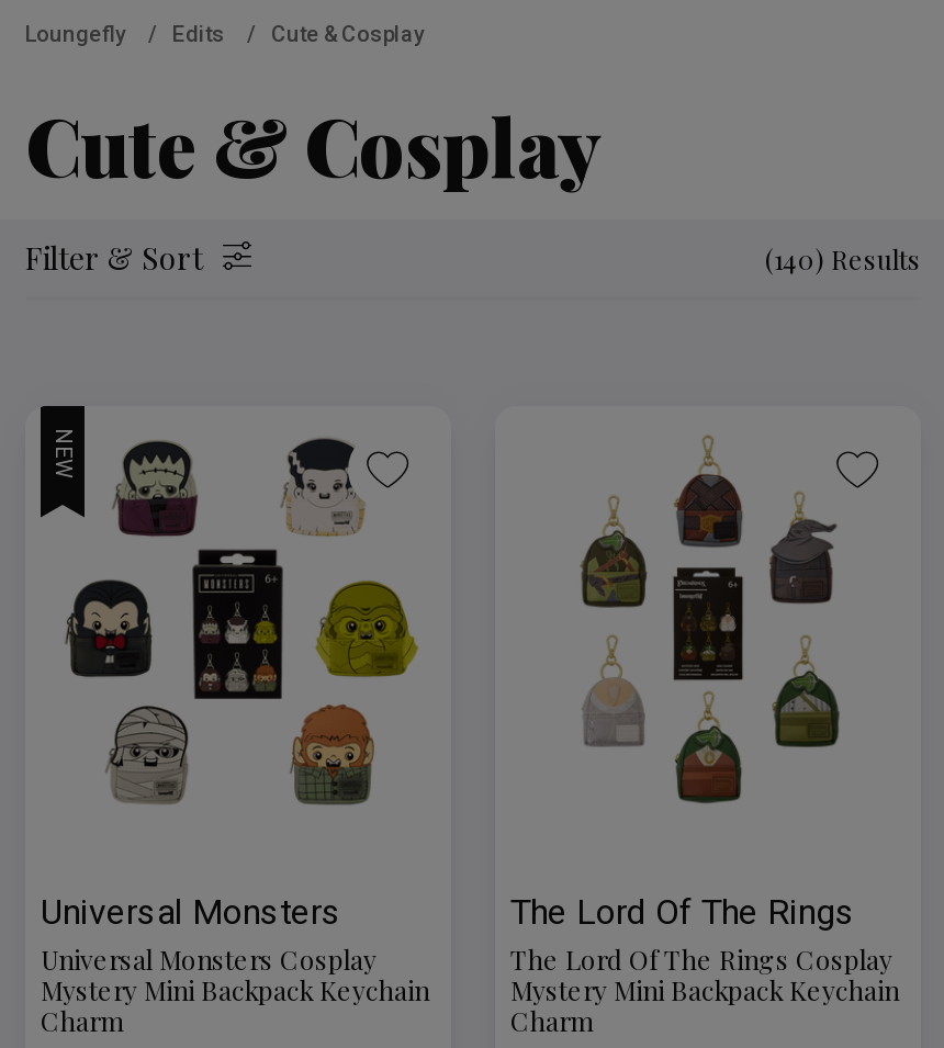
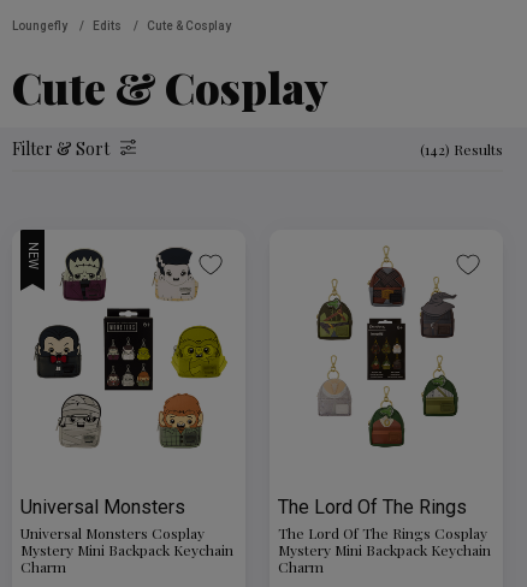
[765,241,921,277] (140) Results -> [420,140,503,159] (142) Results

